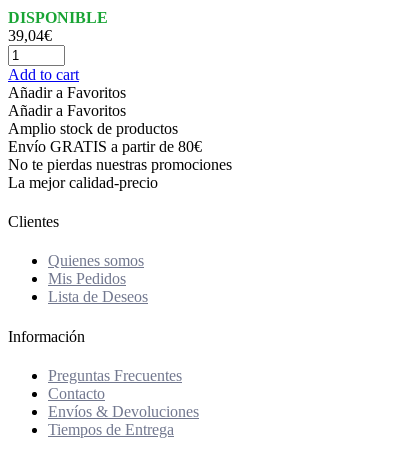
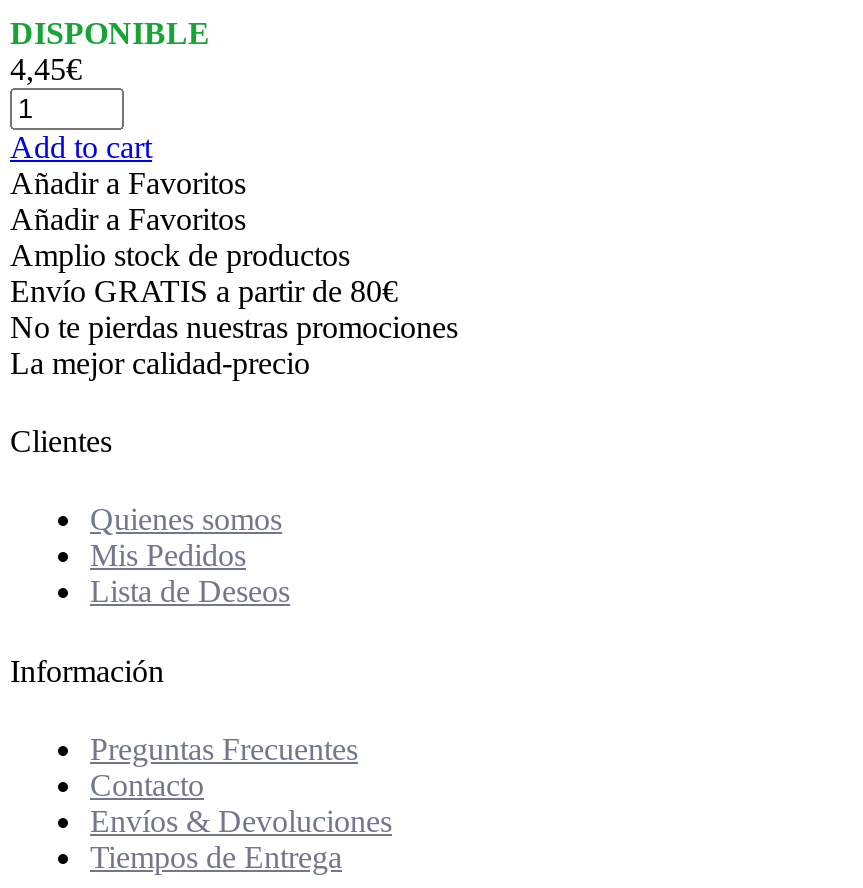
[8,27,52,44] 39,04€ -> [10,52,82,86] 4,45€

